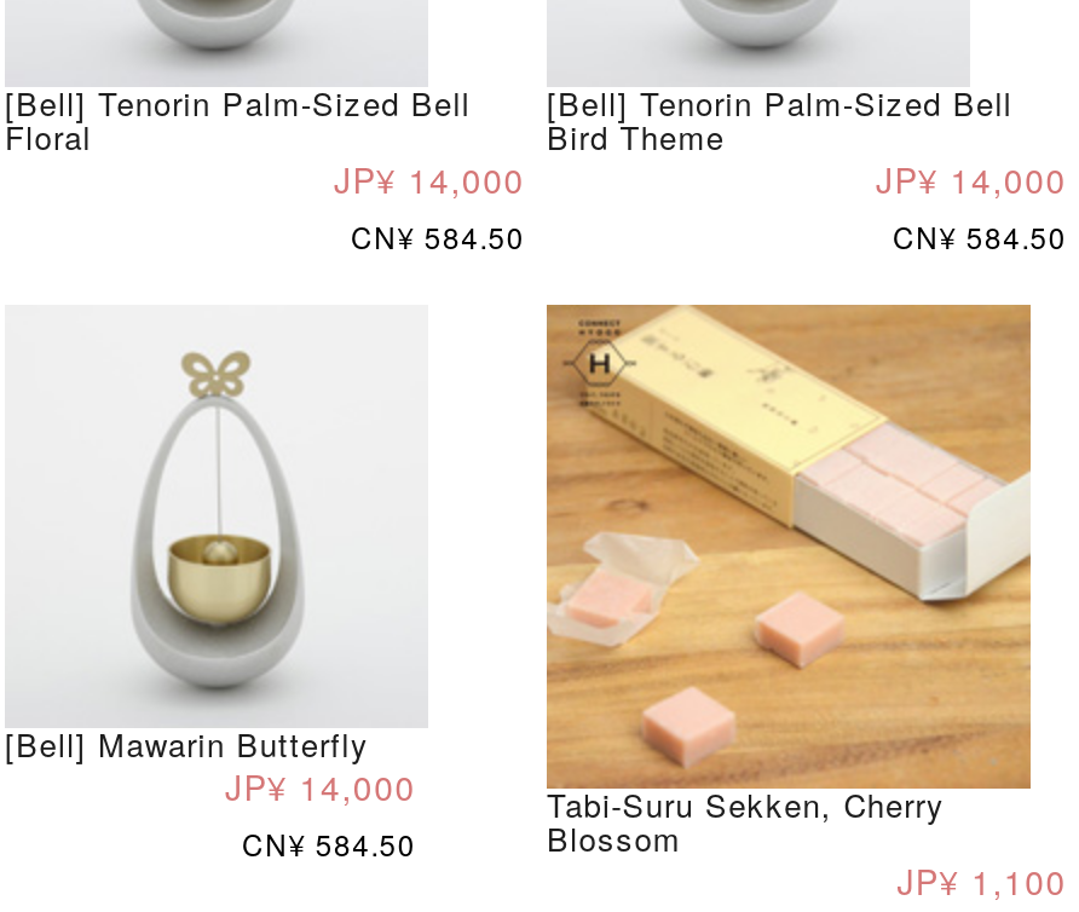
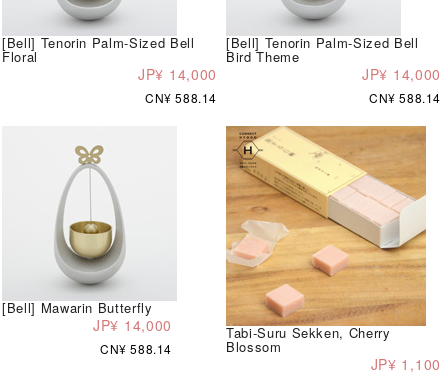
[351,215,525,256] CN¥ 584.50 -> [145,89,217,106] CN¥ 588.14
[893,215,1067,256] CN¥ 584.50 -> [369,89,441,106] CN¥ 588.14
[242,822,416,863] CN¥ 584.50 -> [100,340,172,357] CN¥ 588.14

